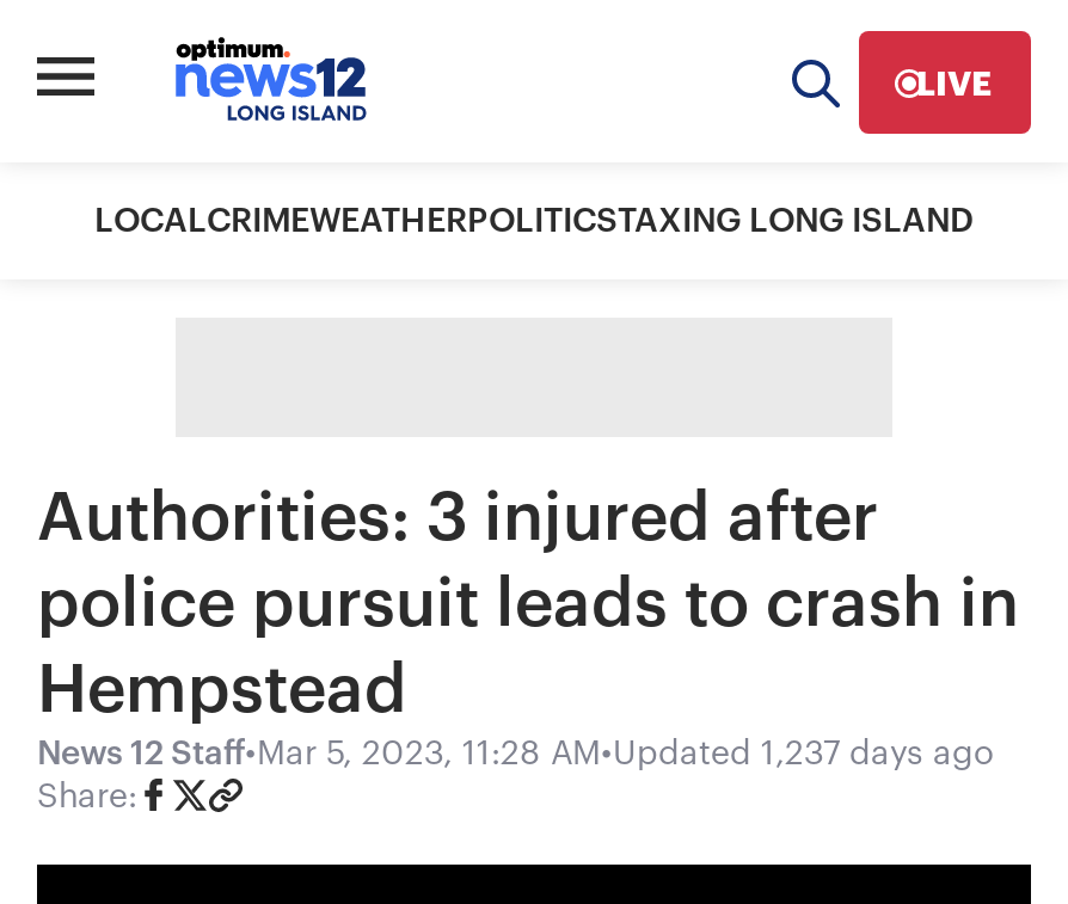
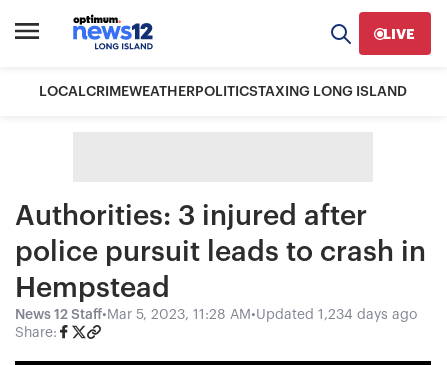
[37,738,993,771] News 12 Staff•Mar 5, 2023, 11:28 AM•Updated 1,237 days ago -> [15,308,417,322] News 12 Staff•Mar 5, 2023, 11:28 AM•Updated 1,234 days ago

